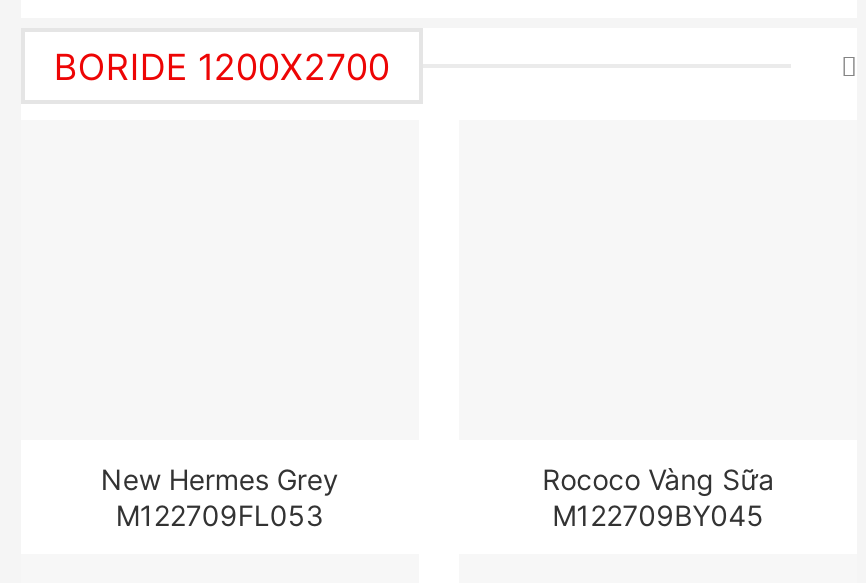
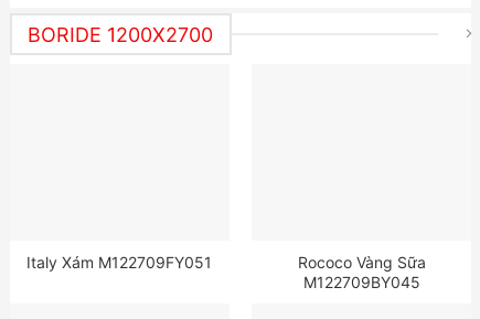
[101,461,339,531] New Hermes Grey | M122709FL053 -> [27,252,212,271] Italy Xám M122709FY051

